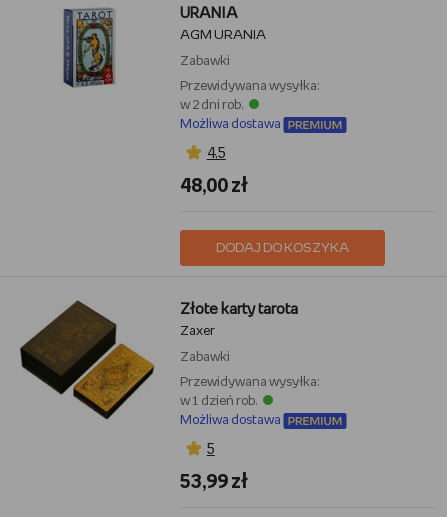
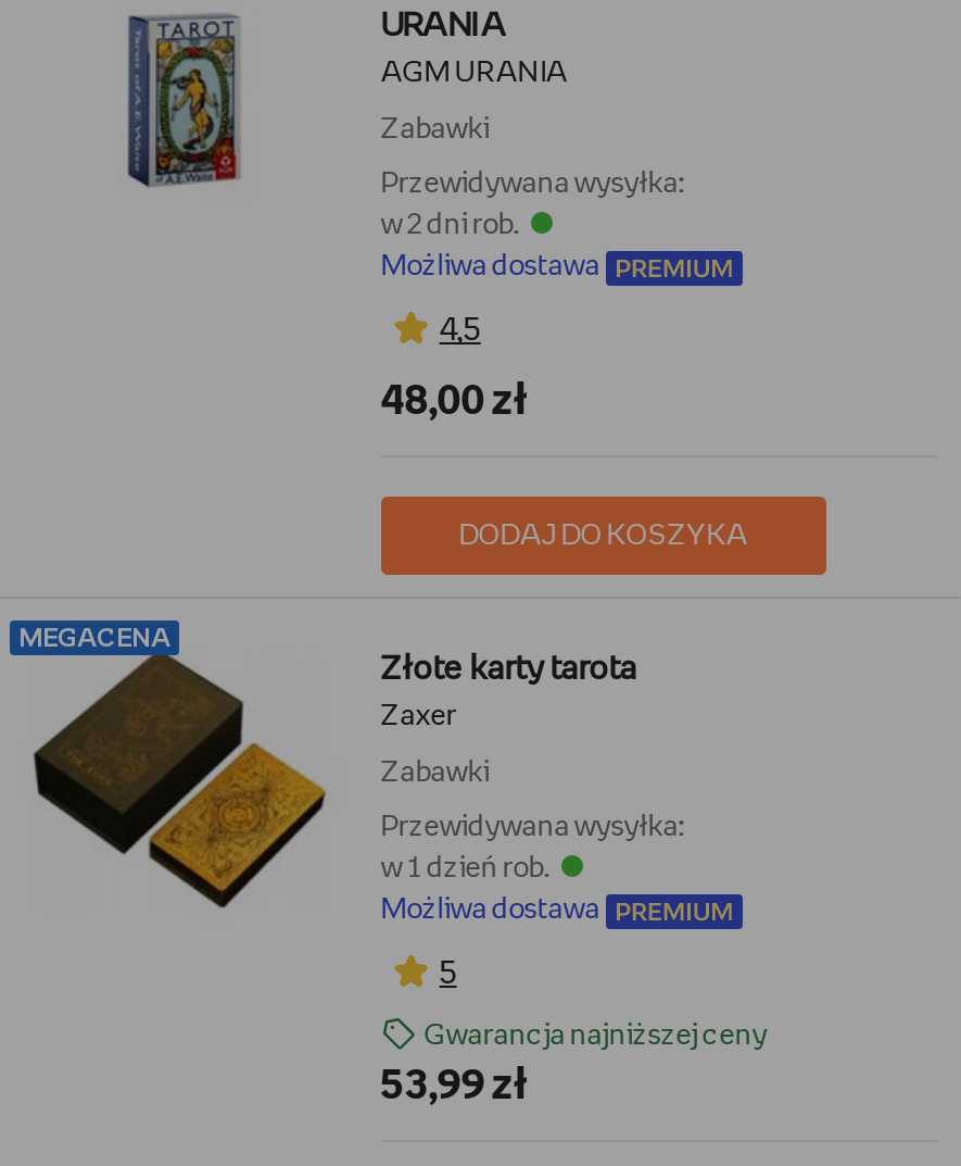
none -> [18,627,170,651] MEGACENA
none -> [420,1023,767,1051] Gwarancja najniższej ceny

